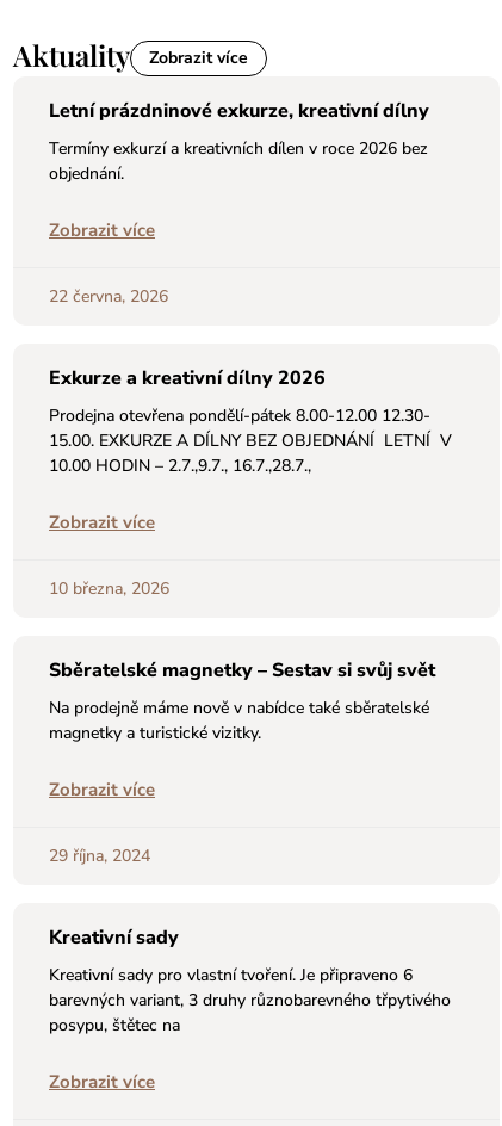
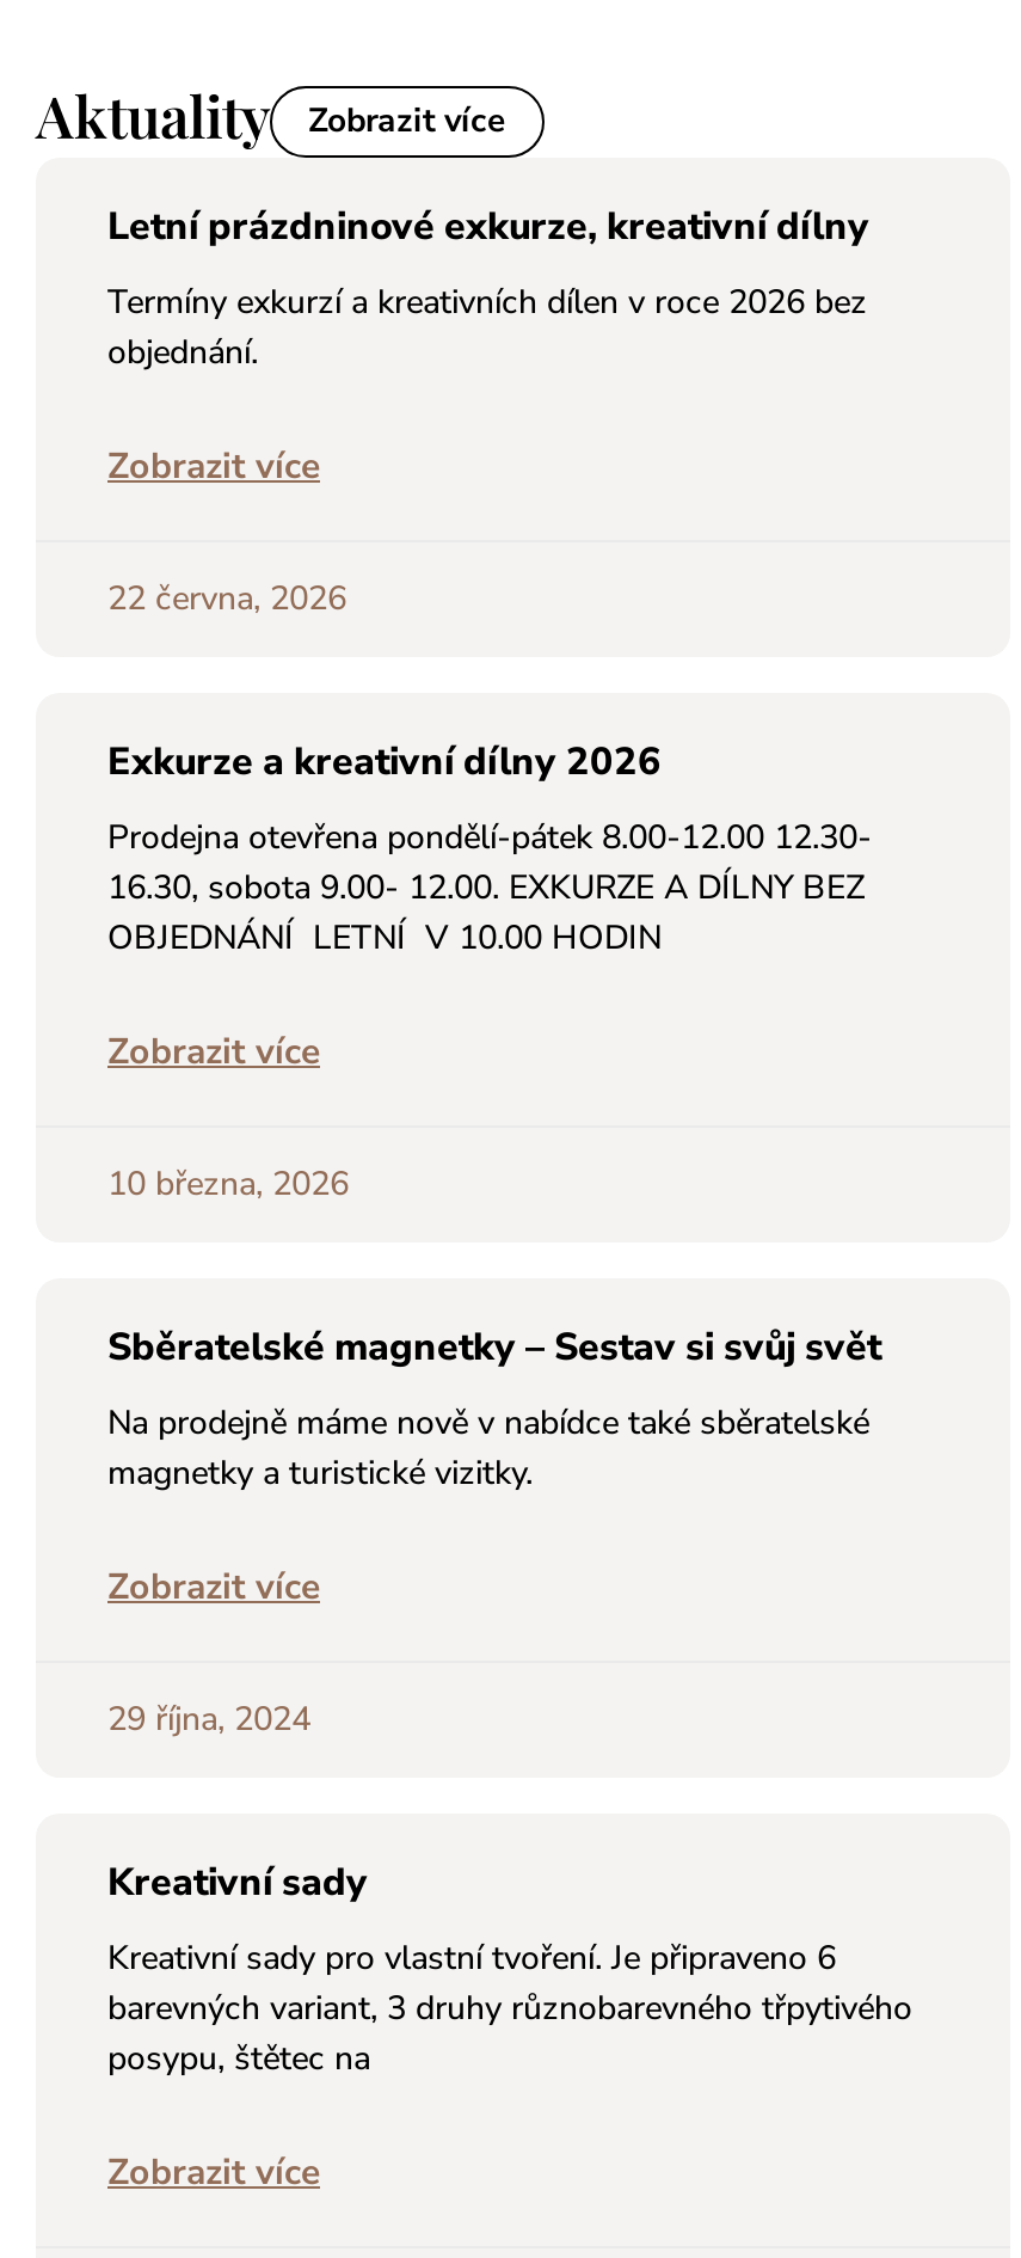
[49,429,452,477] 15.00. EXKURZE A DÍLNY BEZ OBJEDNÁNÍ LETNÍ V | 10.00 HODIN – 2.7.,9.7., 16.7.,28.7., -> [107,866,865,961] 16.30, sobota 9.00- 12.00. EXKURZE A DÍLNY BEZ | OBJEDNÁNÍ LETNÍ V 10.00 HODIN

